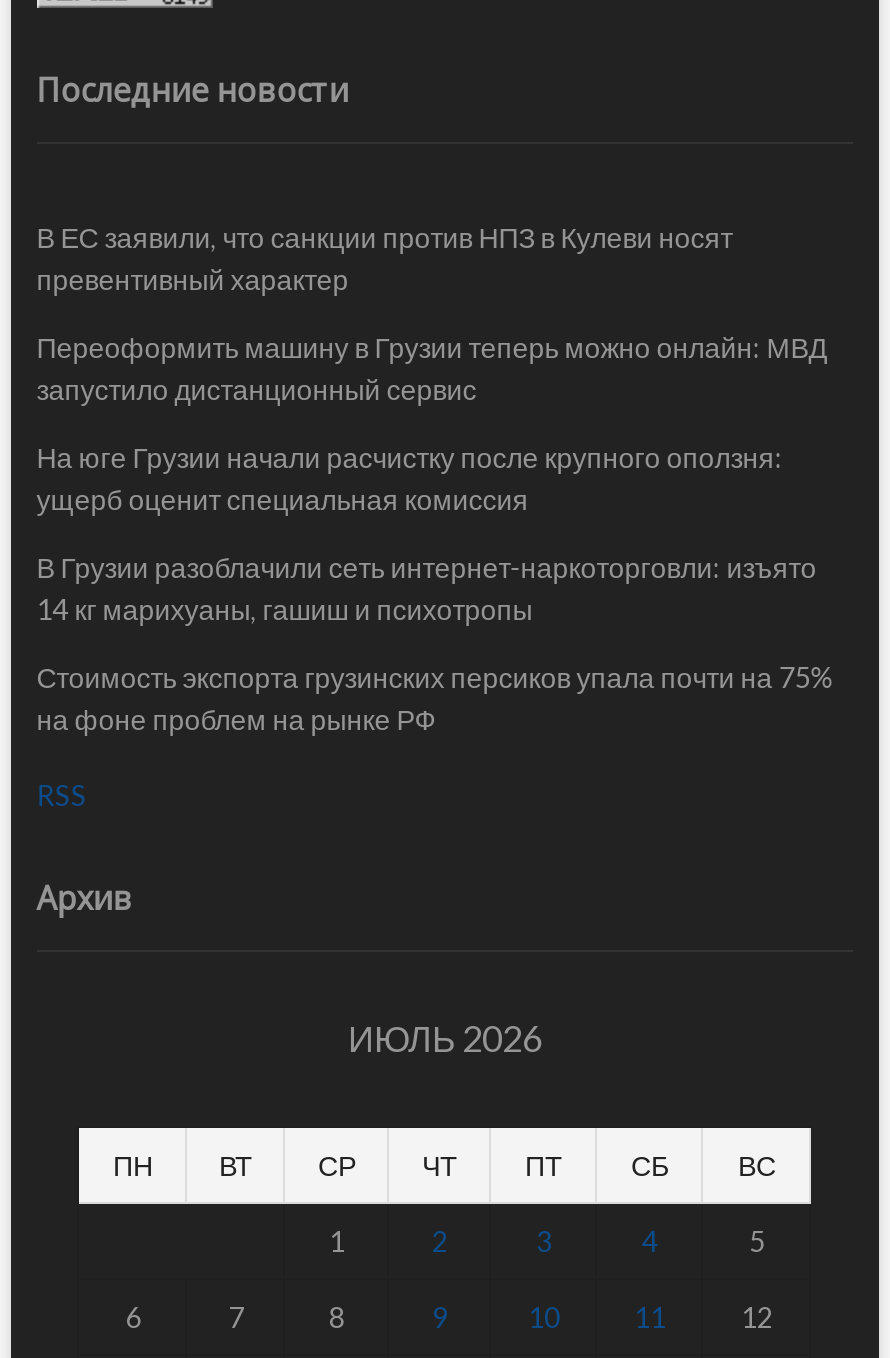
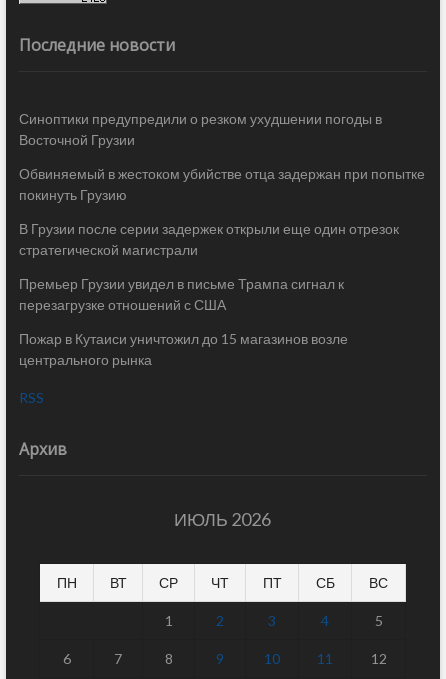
[37,220,733,296] В ЕС заявили, что санкции против НПЗ в Кулеви носят | превентивный характер -> [19,110,382,148] Синоптики предупредили о резком ухудшении погоды в | Восточной Грузии
[37,330,827,406] Переоформить машину в Грузии теперь можно онлайн: МВД | запустило дистанционный сервис -> [19,165,425,203] Обвиняемый в жестоком убийстве отца задержан при попытке | покинуть Грузию
[37,440,783,516] На юге Грузии начали расчистку после крупного оползня: | ущерб оценит специальная комиссия -> [19,220,399,258] В Грузии после серии задержек открыли еще один отрезок | стратегической магистрали
[37,550,817,626] В Грузии разоблачили сеть интернет-наркоторговли: изъято | 14 кг марихуаны, гашиш и психотропы -> [19,275,344,313] Премьер Грузии увидел в письме Трампа сигнал к | перезагрузке отношений с США
[37,660,835,736] Стоимость экспорта грузинских персиков упала почти на 75% | на фоне проблем на рынке РФ -> [19,330,348,368] Пожар в Кутаиси уничтожил до 15 магазинов возле | центрального рынка

